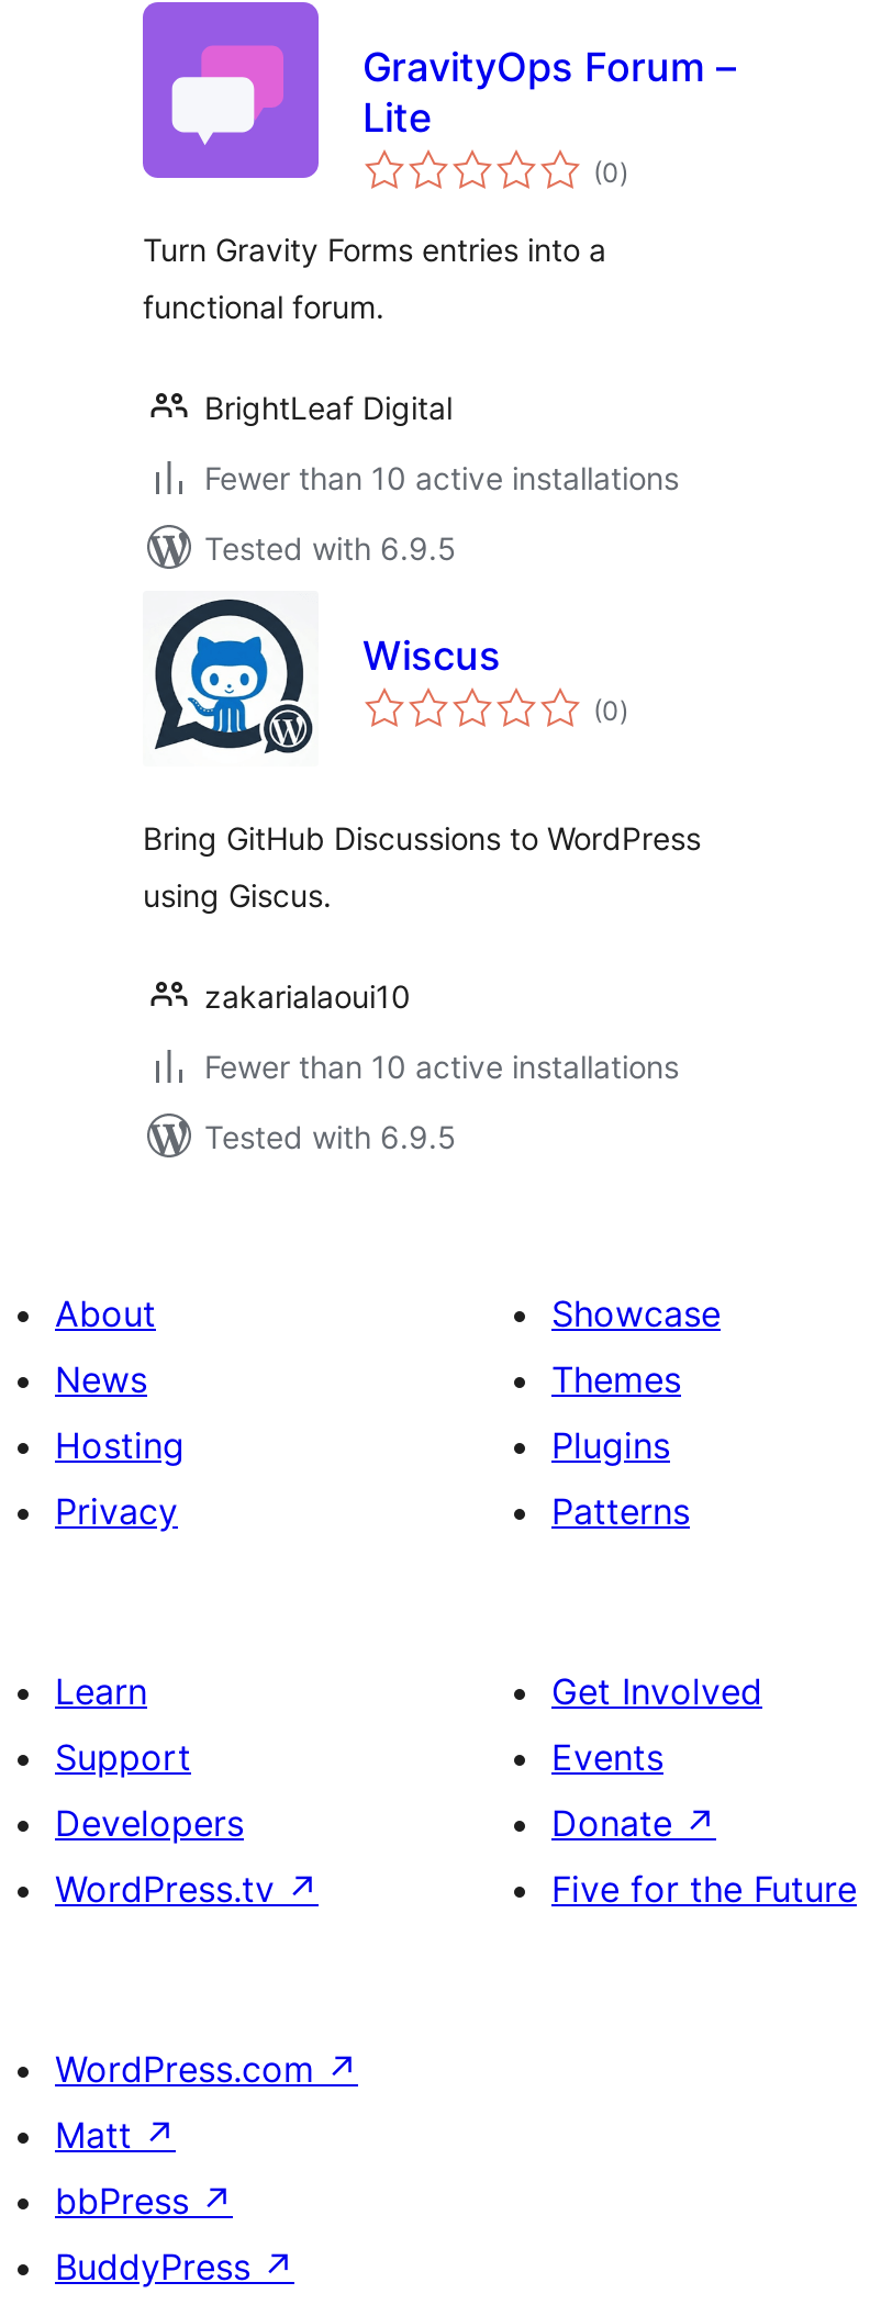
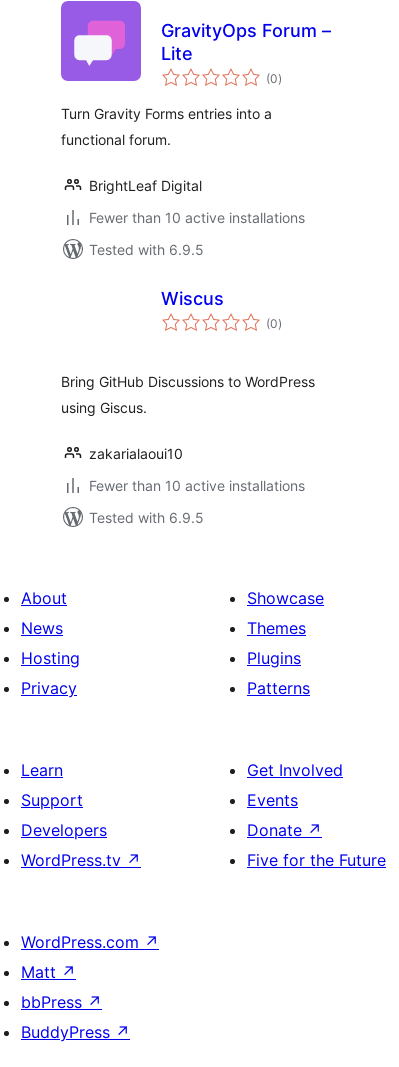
[152,595,316,756] [image] -> none

